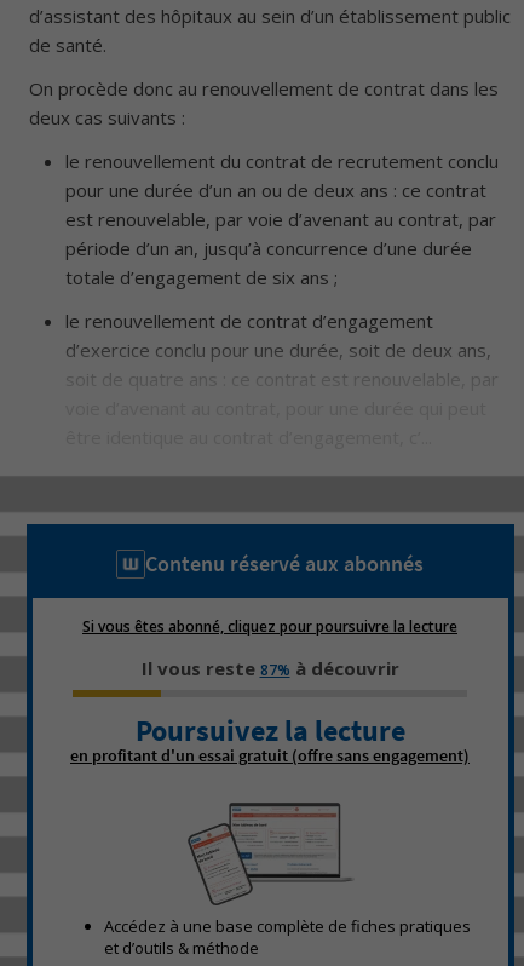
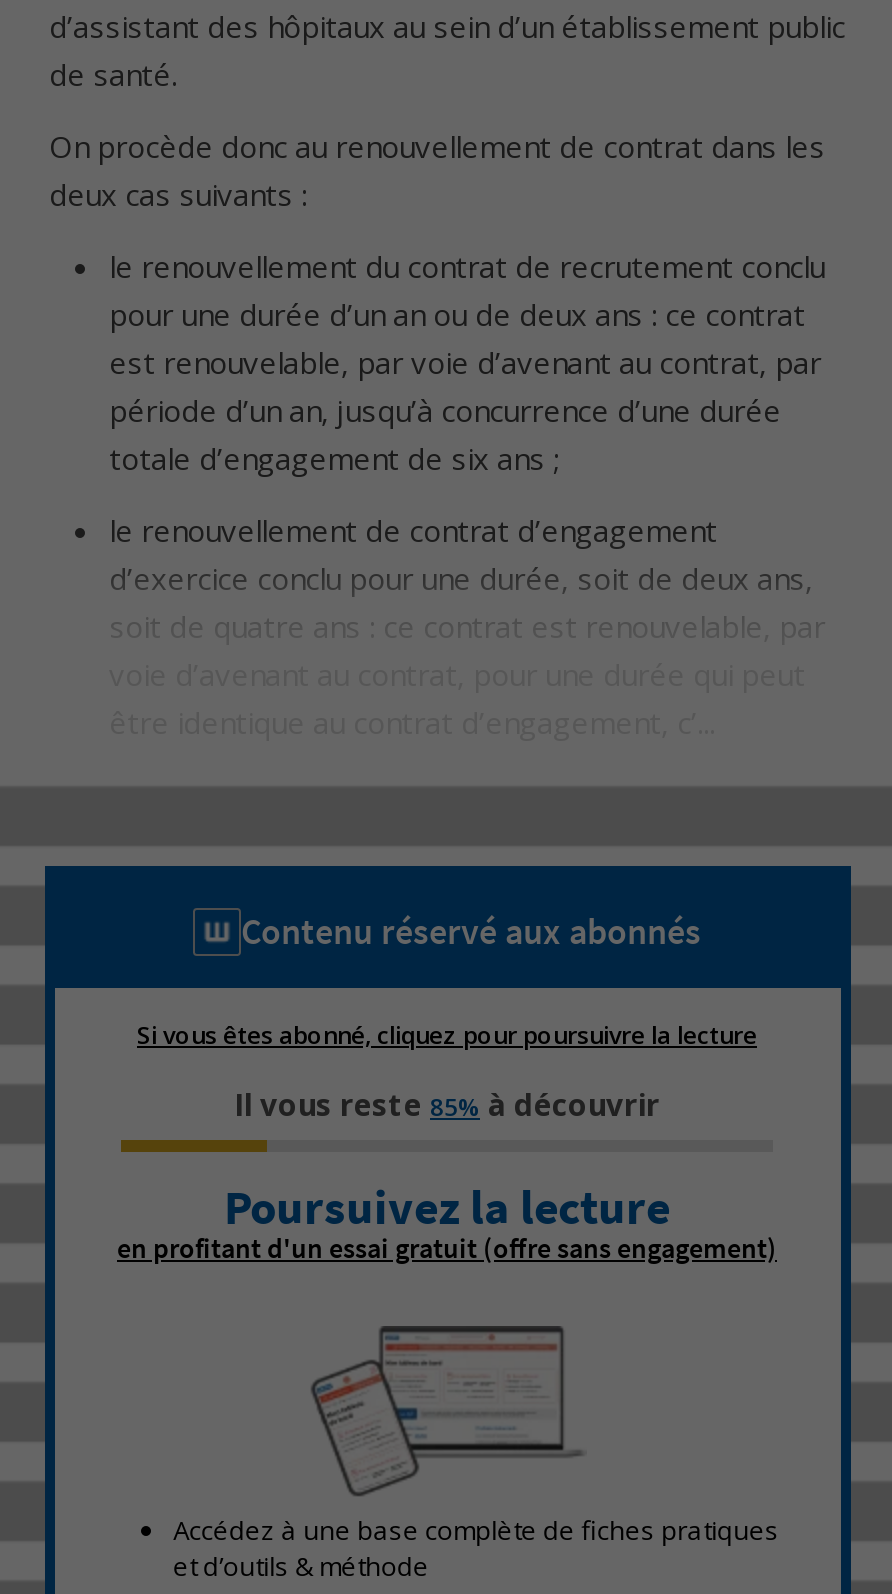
[141,656,399,680] Il vous reste 87% à découvrir -> [234,1084,660,1124] Il vous reste 85% à découvrir

